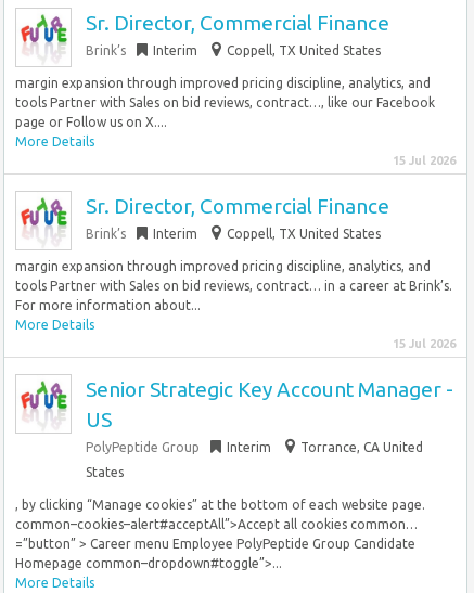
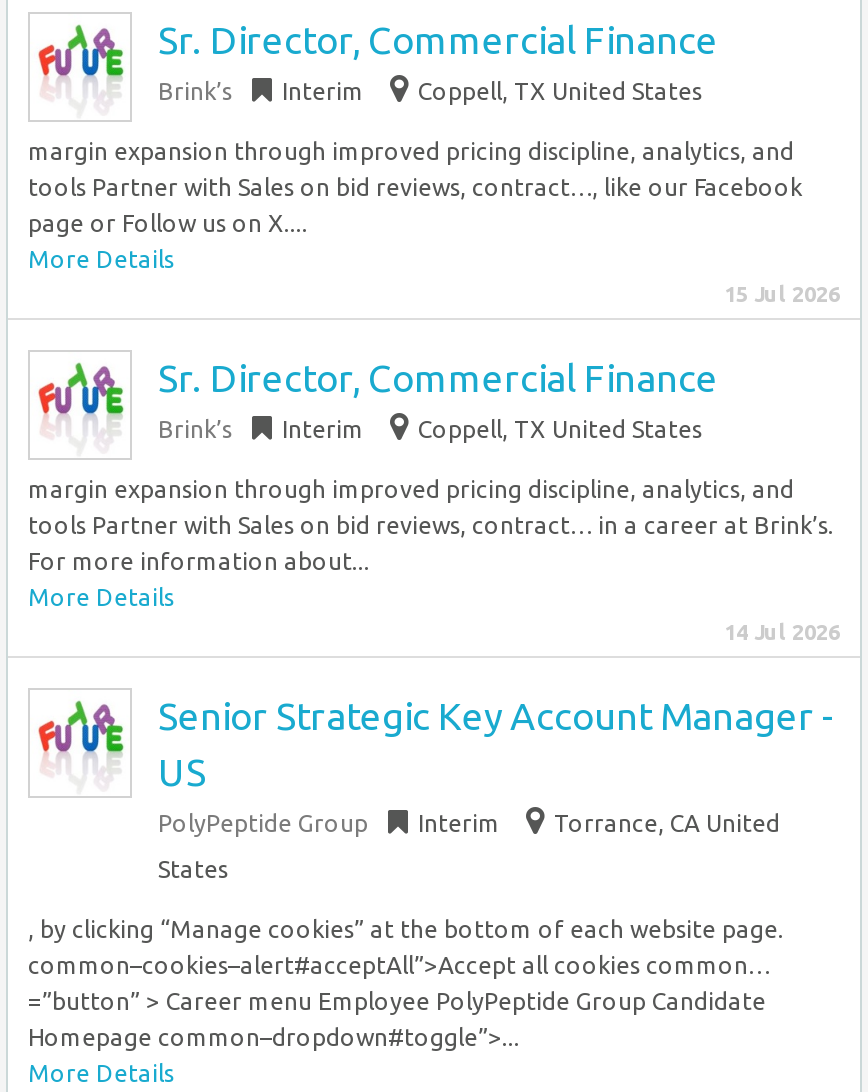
[393,337,456,350] 15 Jul 2026 -> [724,620,840,644] 14 Jul 2026

